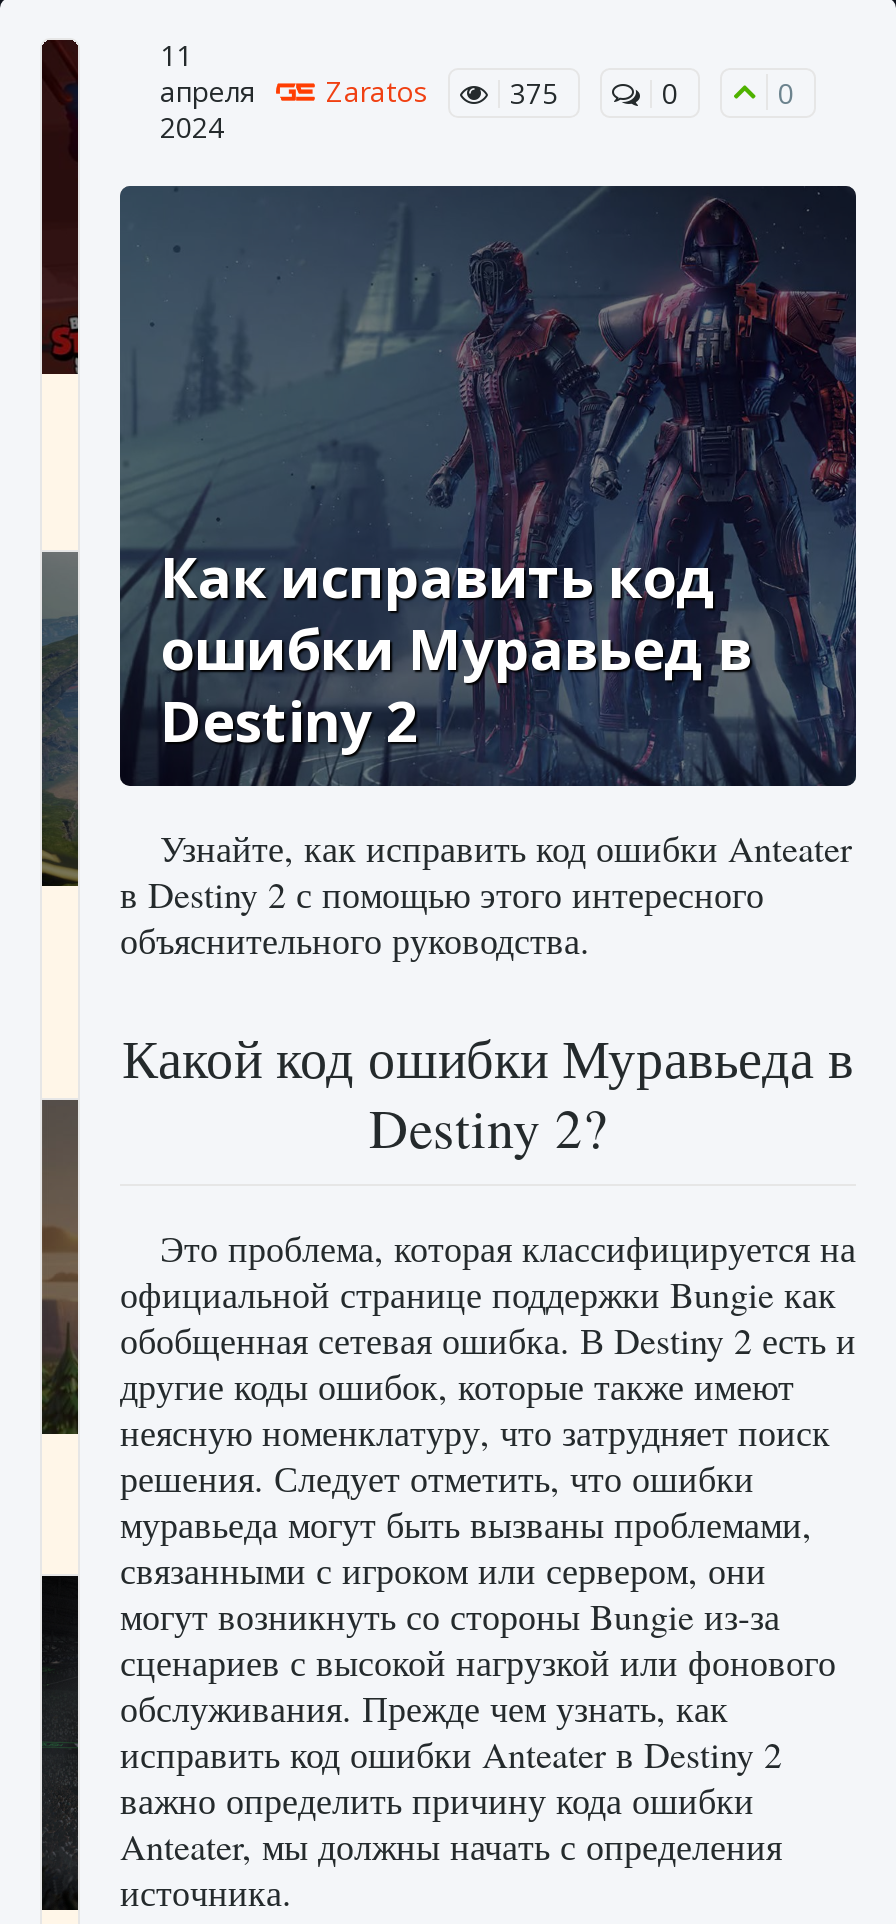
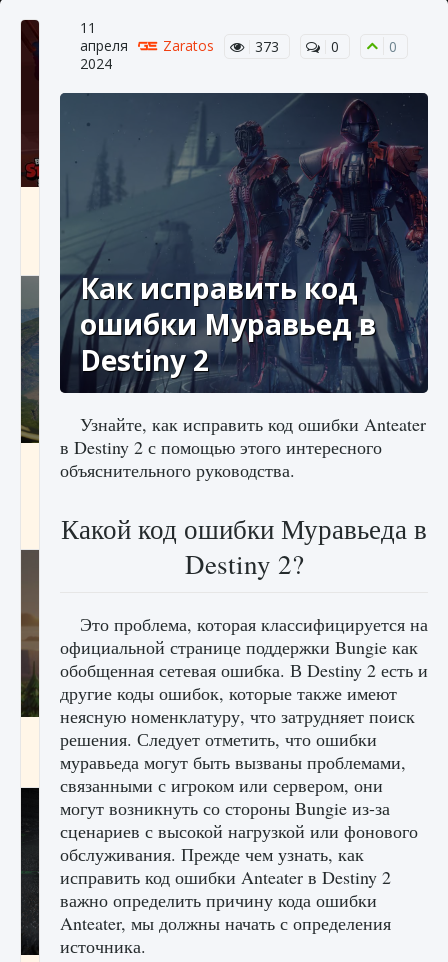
[510,73,558,111] 375 -> [255,36,279,55] 373

